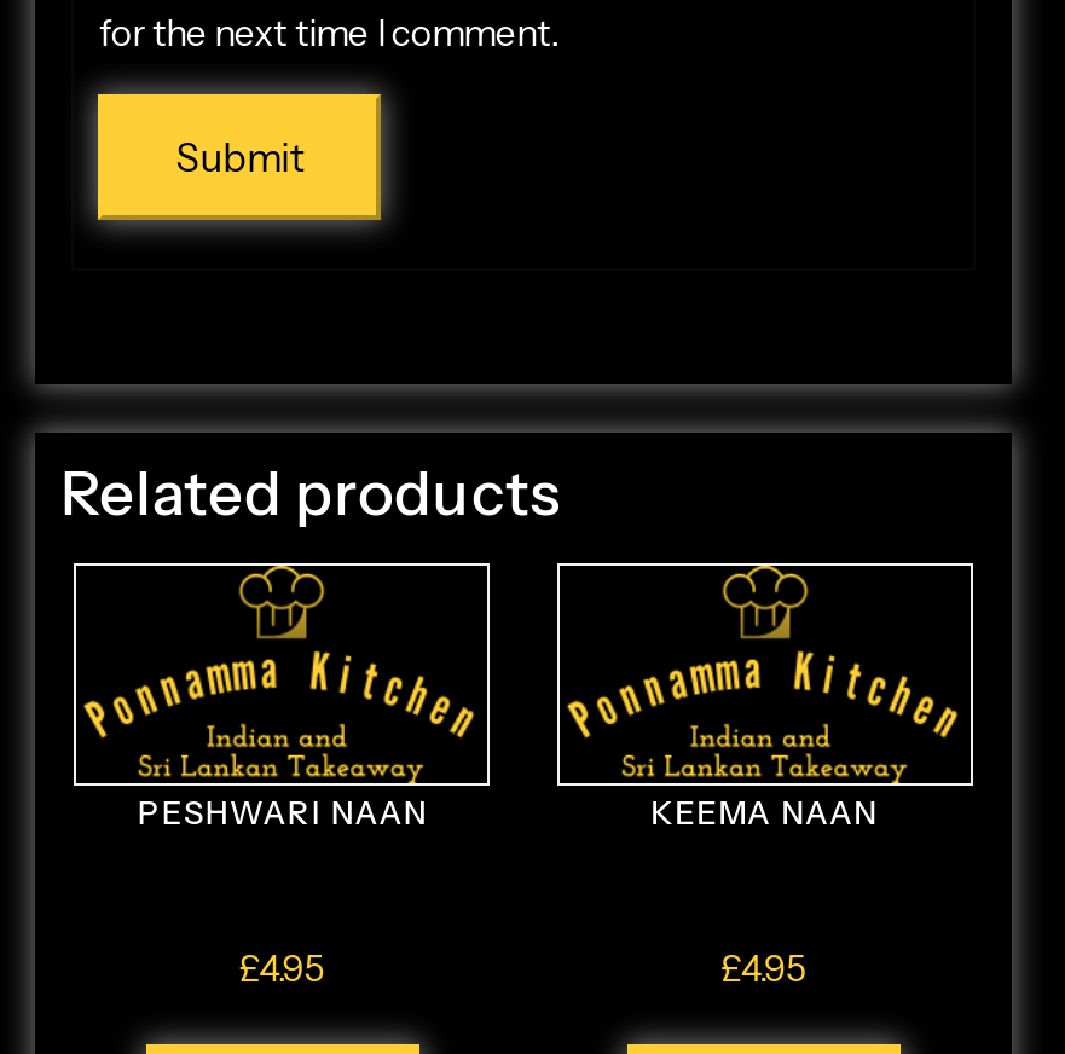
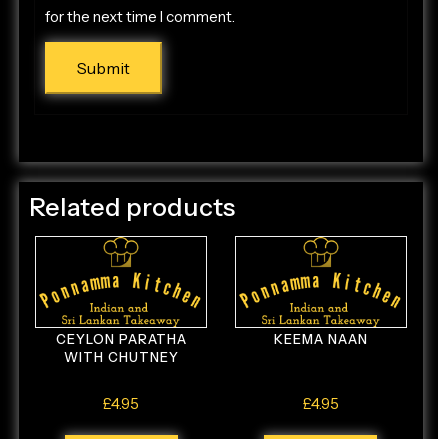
[138,793,428,831] PESHWARI NAAN -> [56,331,187,365] CEYLON PARATHA | WITH CHUTNEY

